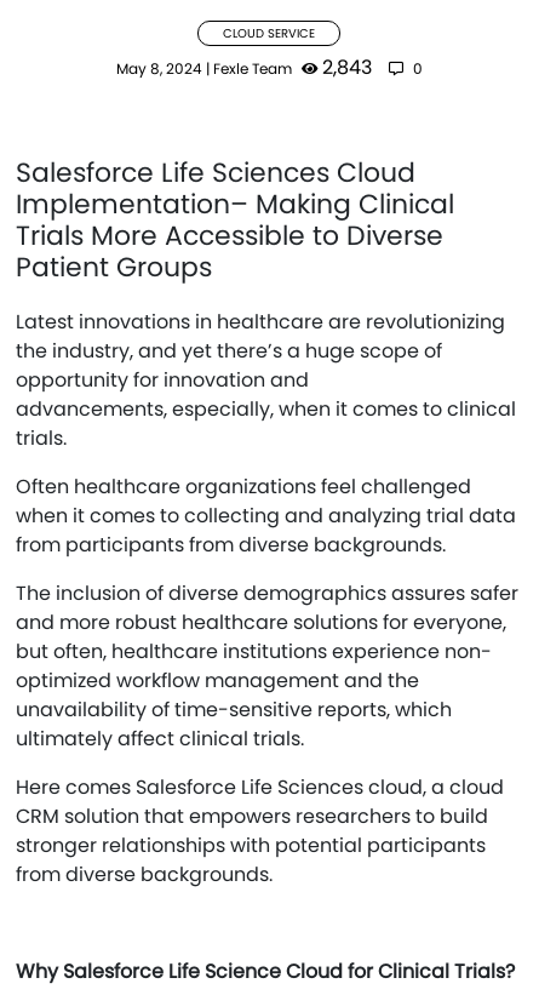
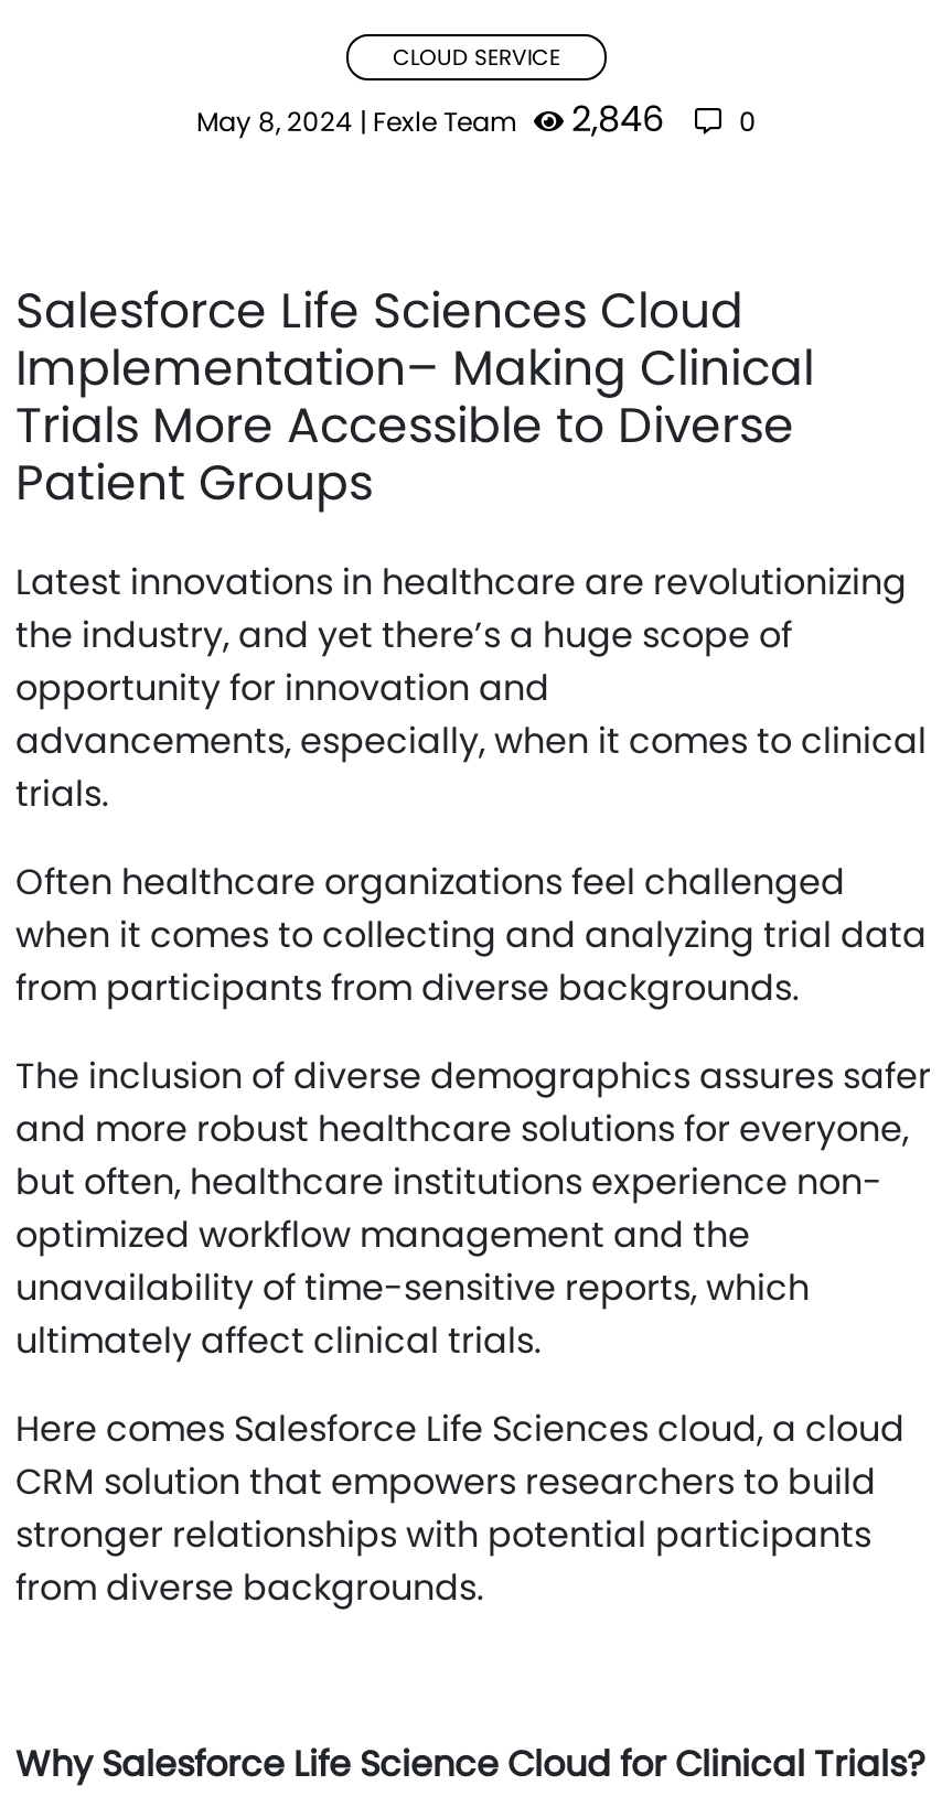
[322,53,371,81] 2,843 -> [571,93,664,143] 2,846

